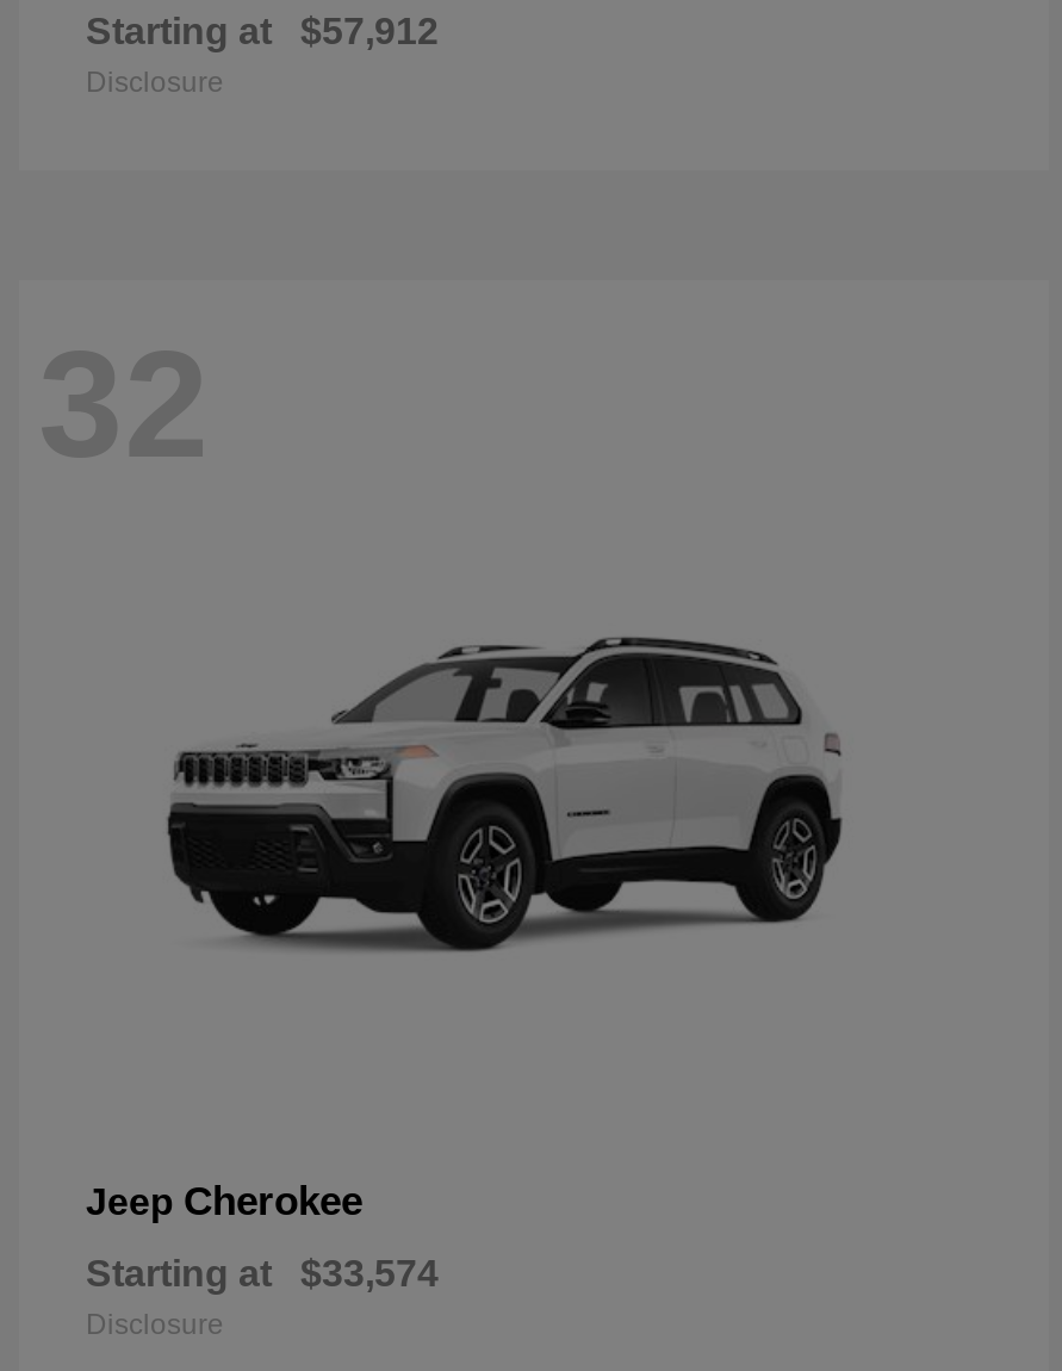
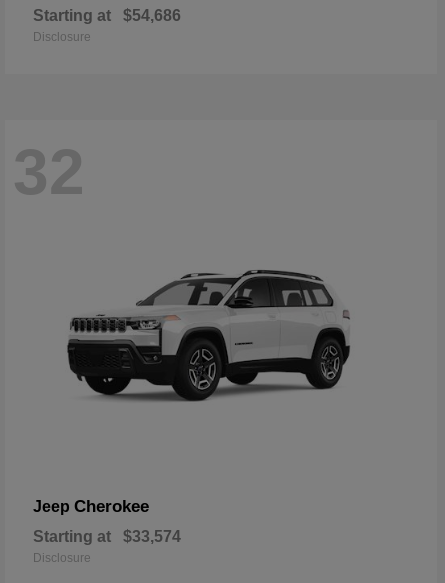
[86,10,439,51] Starting at $57,912 -> [33,7,181,24] Starting at $54,686

